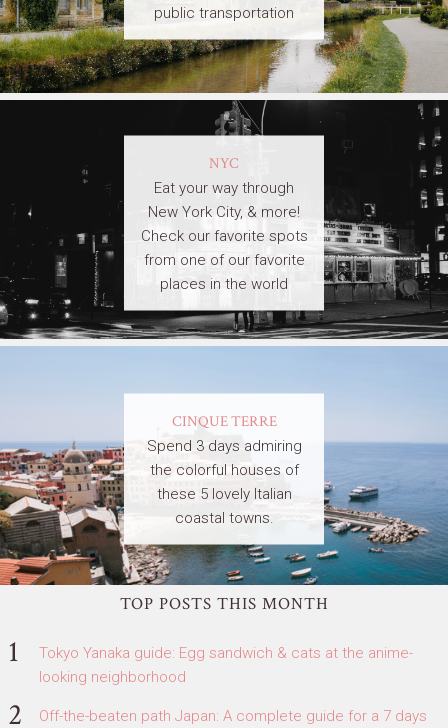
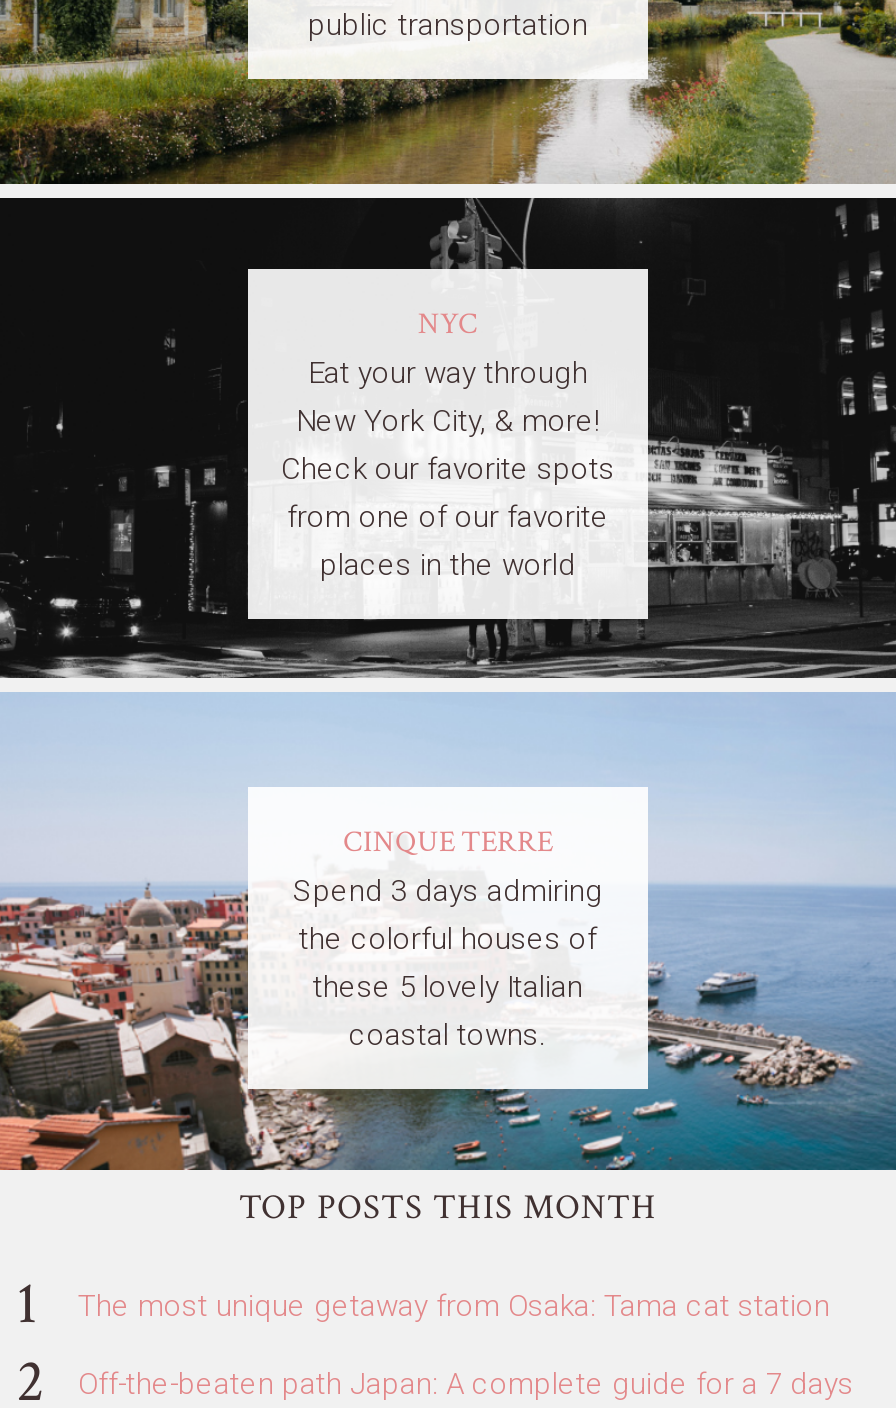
[39,644,413,686] Tokyo Yanaka guide: Egg sandwich & cats at the anime- | looking neighborhood -> [78,1287,830,1323] The most unique getaway from Osaka: Tama cat station

